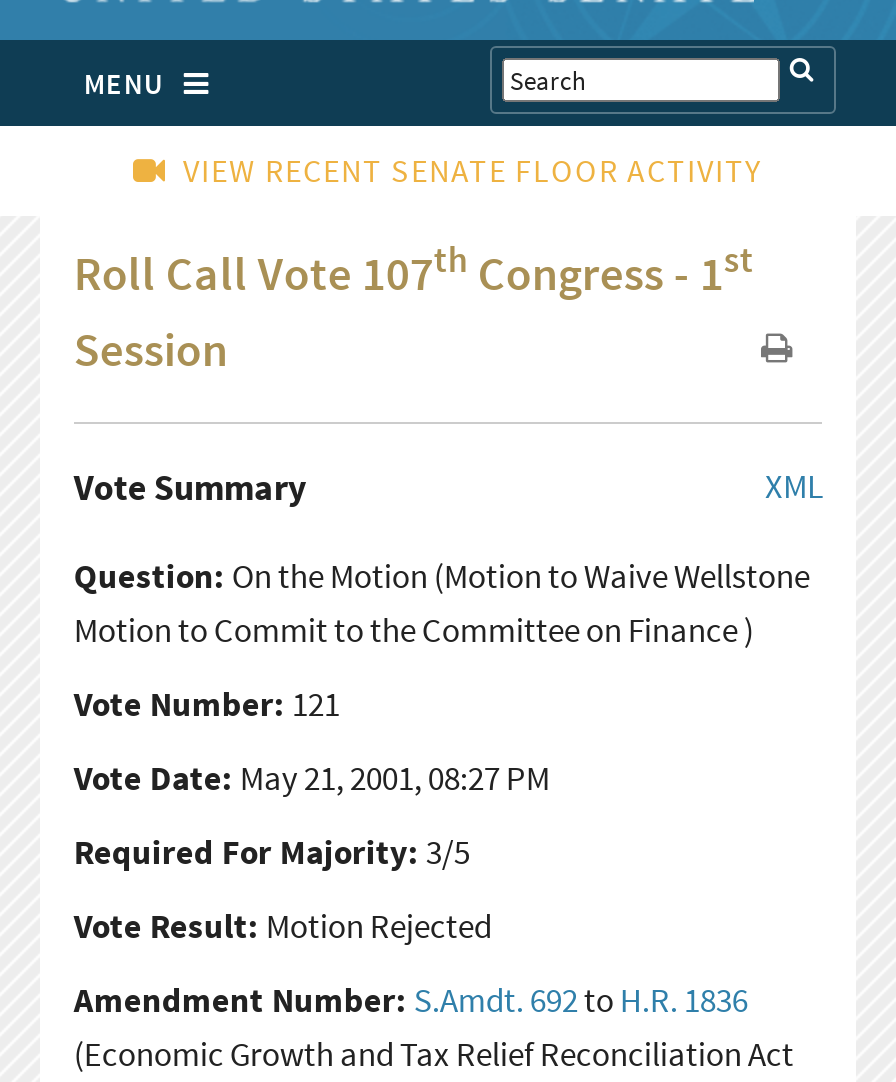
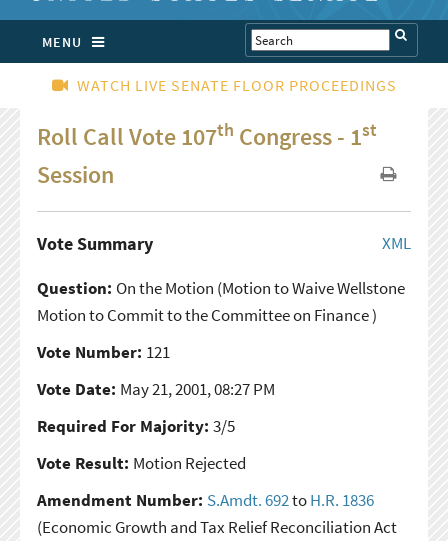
[183,150,763,190] VIEW RECENT SENATE FLOOR ACTIVITY -> [76,75,396,95] WATCH LIVE SENATE FLOOR PROCEEDINGS

